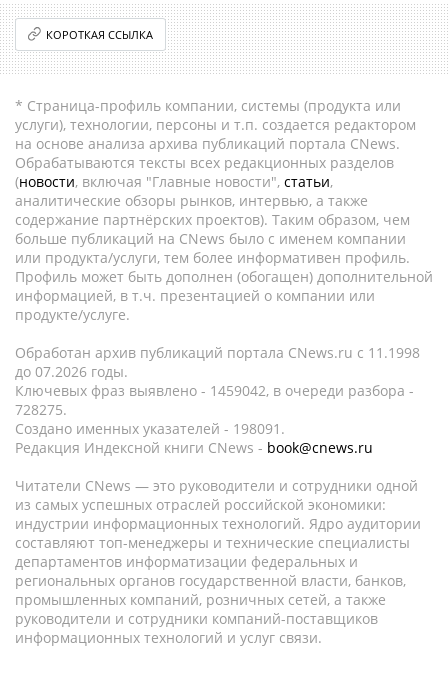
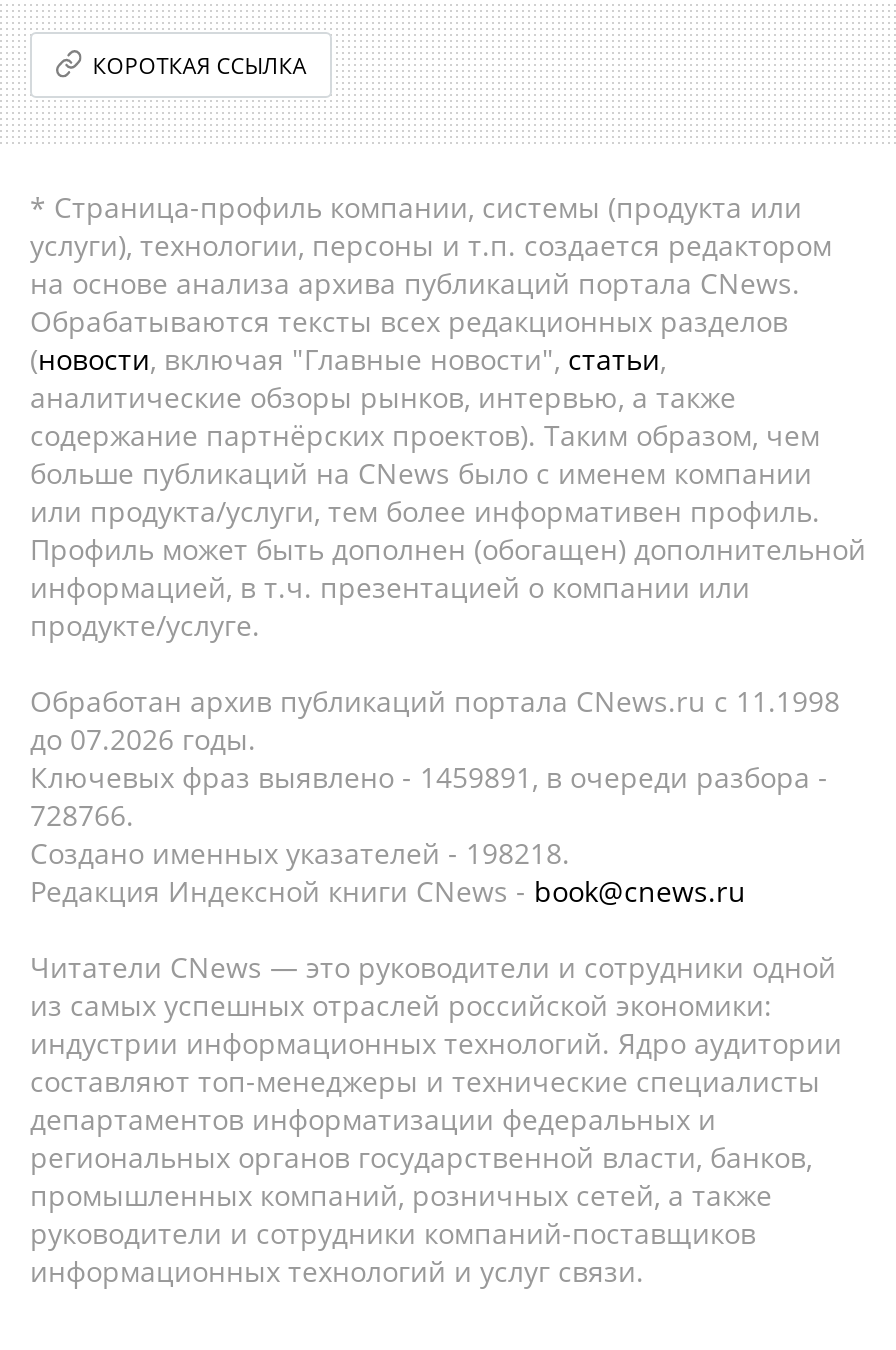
[15,380,414,399] Ключевых фраз выявлено - 1459042, в очереди разбора - -> [30,757,828,795] Ключевых фраз выявлено - 1459891, в очереди разбора -
[15,399,67,418] 728275. -> [30,795,134,833] 728766.
[15,418,285,437] Создано именных указателей - 198091. -> [30,833,570,871] Создано именных указателей - 198218.

